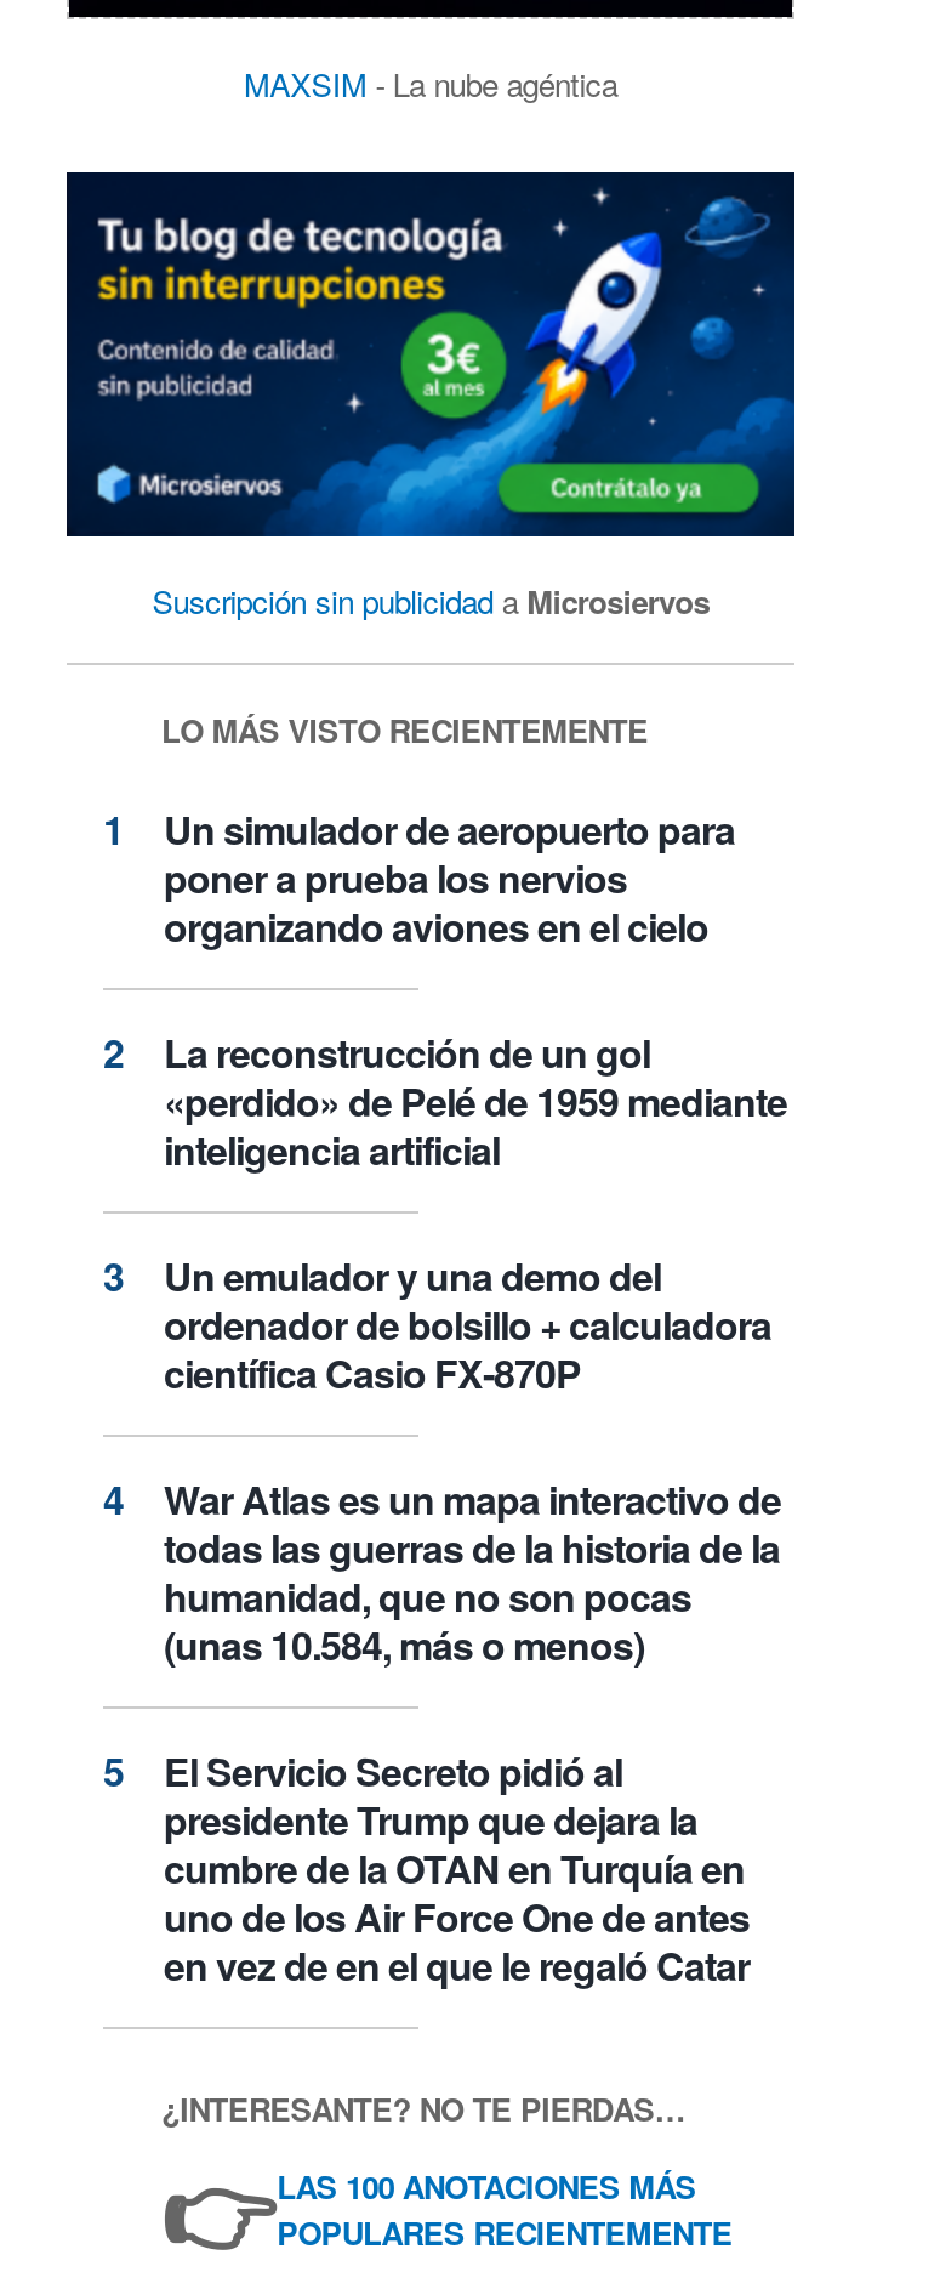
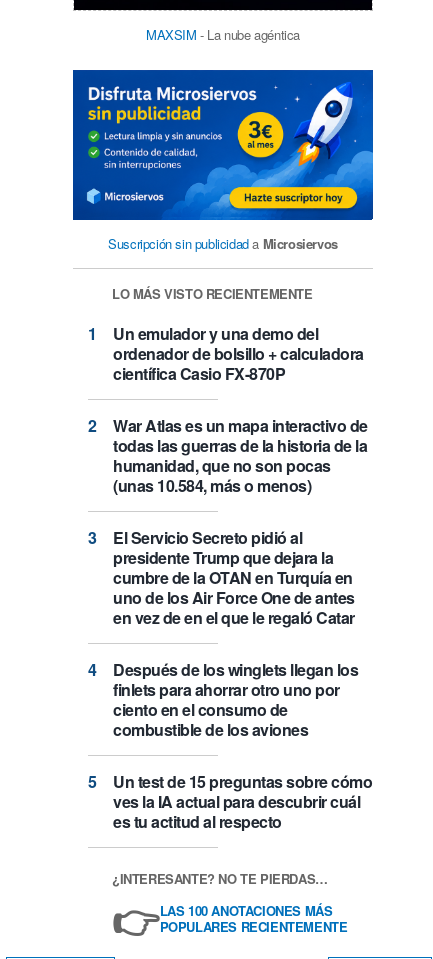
[64,170,797,539] [image] -> [72,69,374,221] [image]
[164,801,787,1178] Un simulador de aeropuerto para | poner a prueba los nervios | organizando aviones en el cielo | La reconstrucción de un gol | «perdido» de Pelé de 1959 mediante | inteligencia artificial -> none
moved [164,1248,781,1993] -> [113,322,367,629]: Un emulador y una demo del | ordenador de bolsillo + calculadora | científica Casio FX-870P | ... | uno de los Air Force One de antes | en vez de en el que le regaló Catar
none -> [113,658,372,833] Después de los winglets llegan los | finlets para ahorrar otro uno por | ciento en el consumo de | combustible de los aviones | Un test de 15 preguntas sobre cómo | ves la IA actual para descubrir cuál | es tu actitud al respecto

